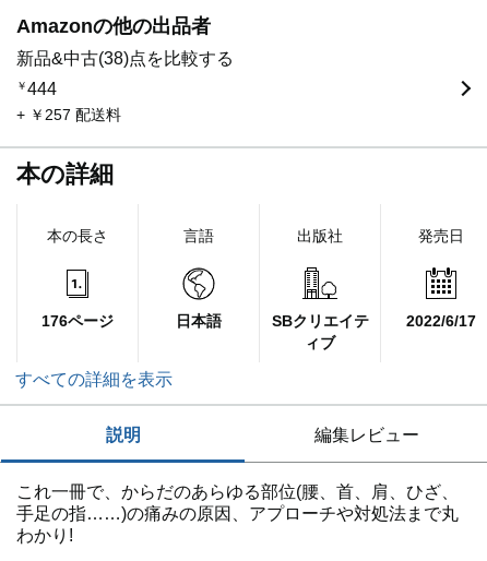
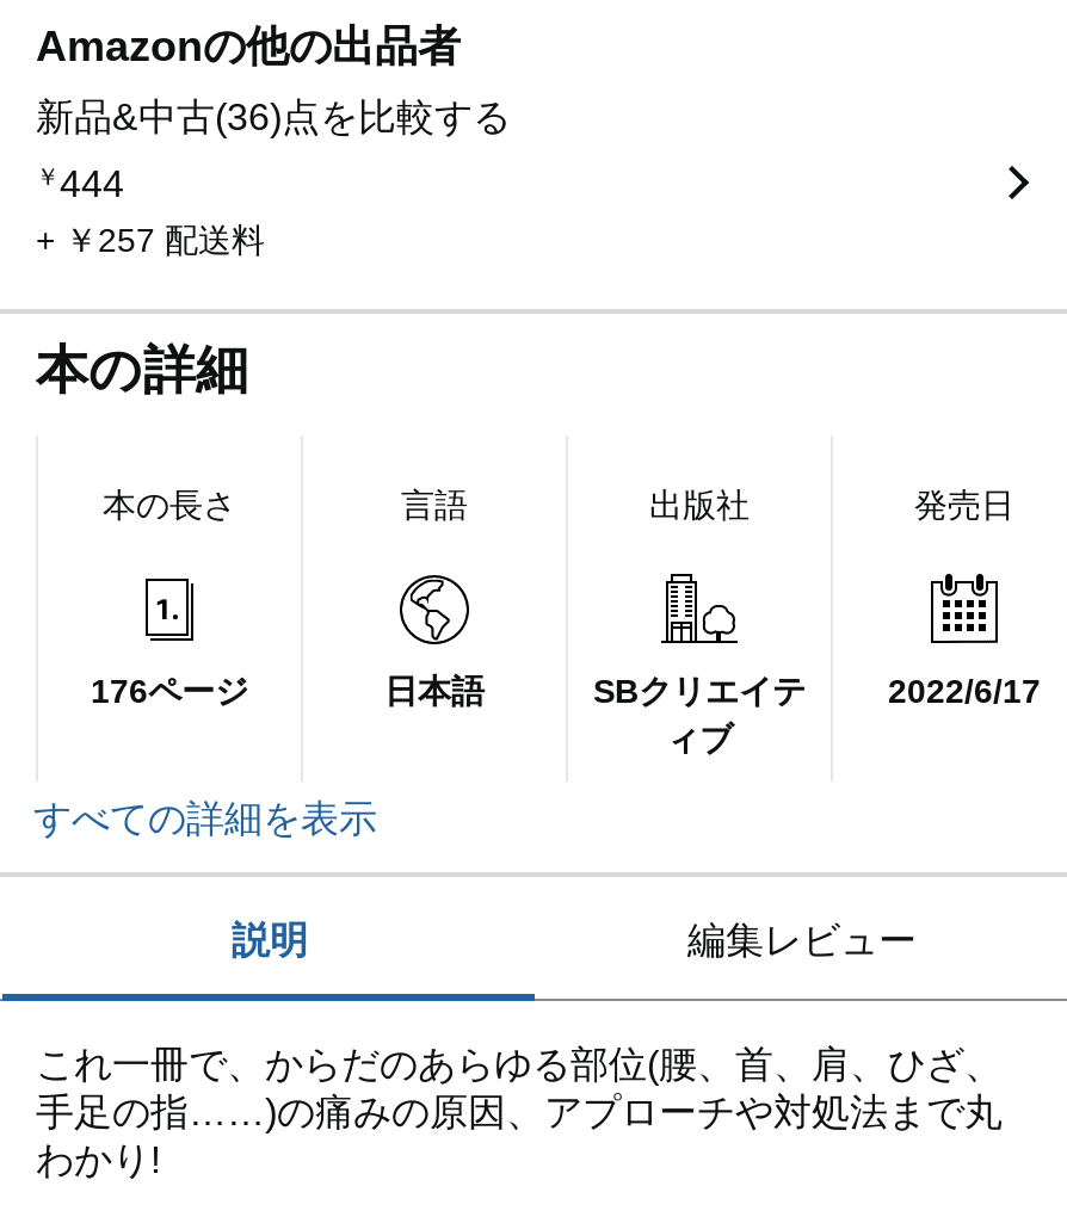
[16,49,234,68] 新品&中古(38)点を比較する -> [36,97,511,138] 新品&中古(36)点を比較する

